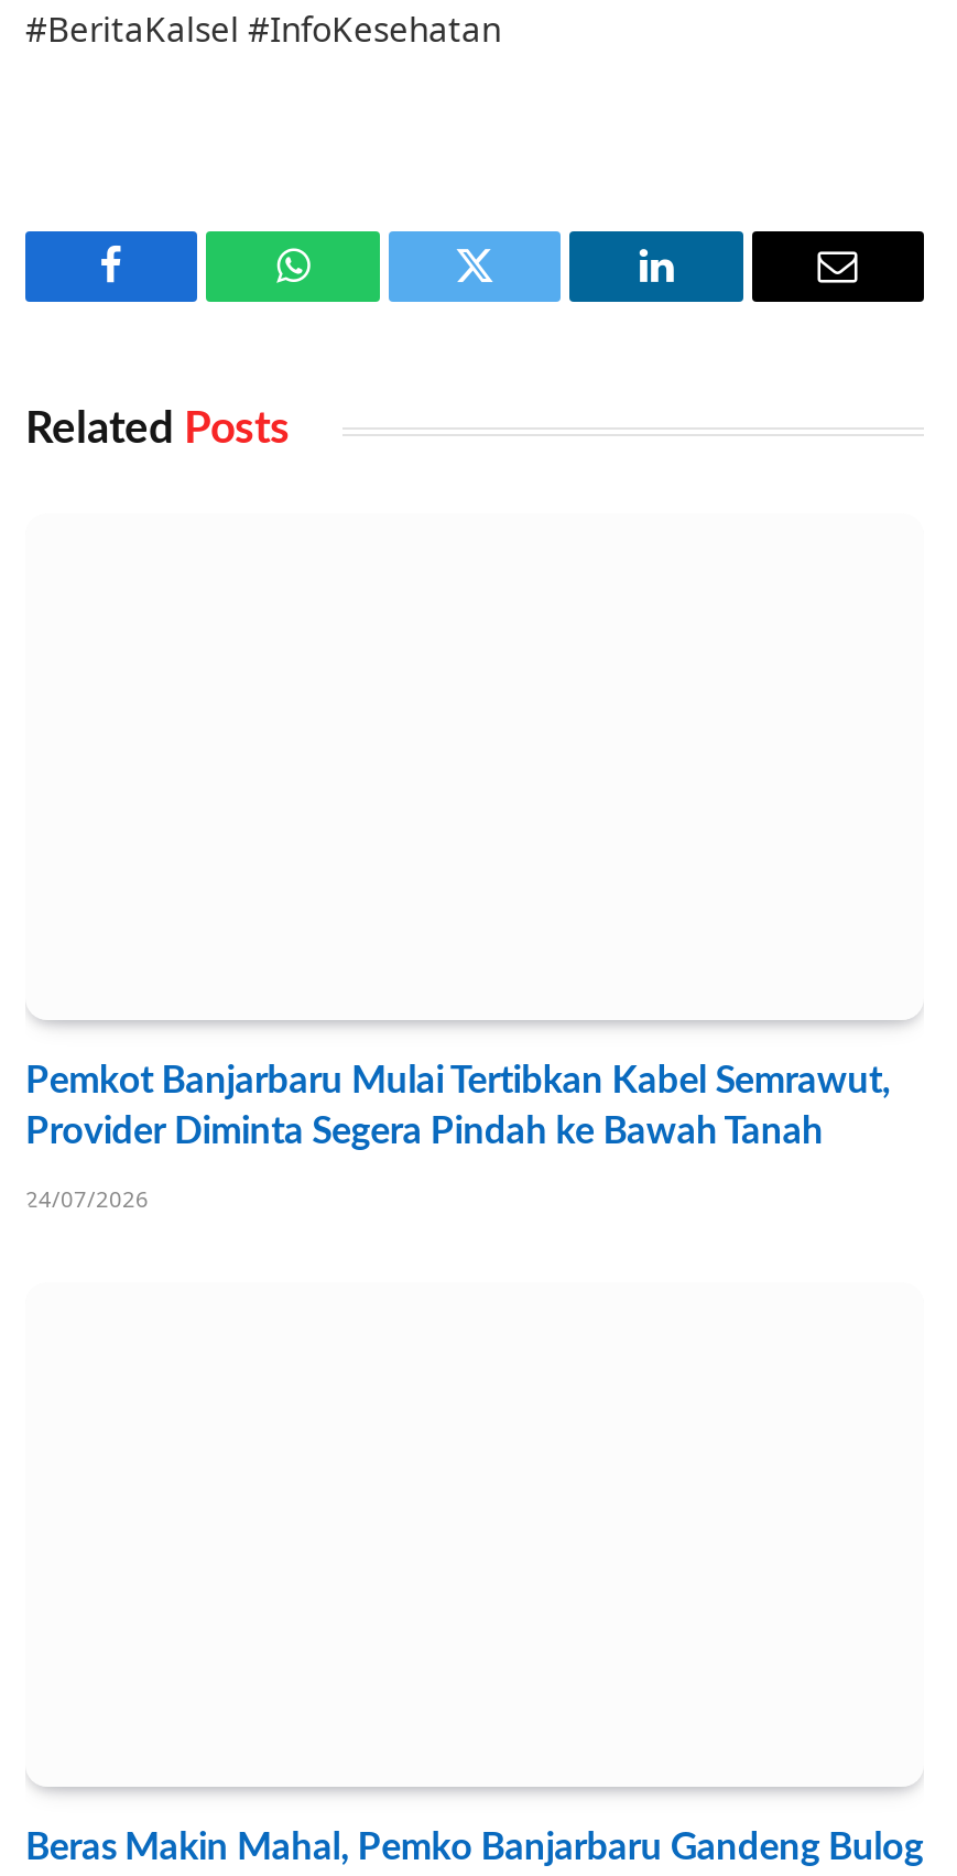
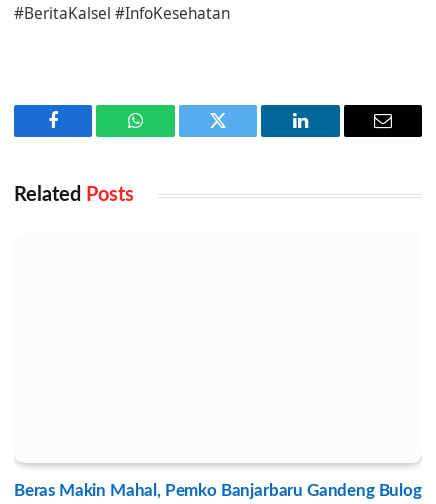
[25,1061,890,1214] Pemkot Banjarbaru Mulai Tertibkan Kabel Semrawut, | Provider Diminta Segera Pindah ke Bawah Tanah | 24/07/2026 -> none

